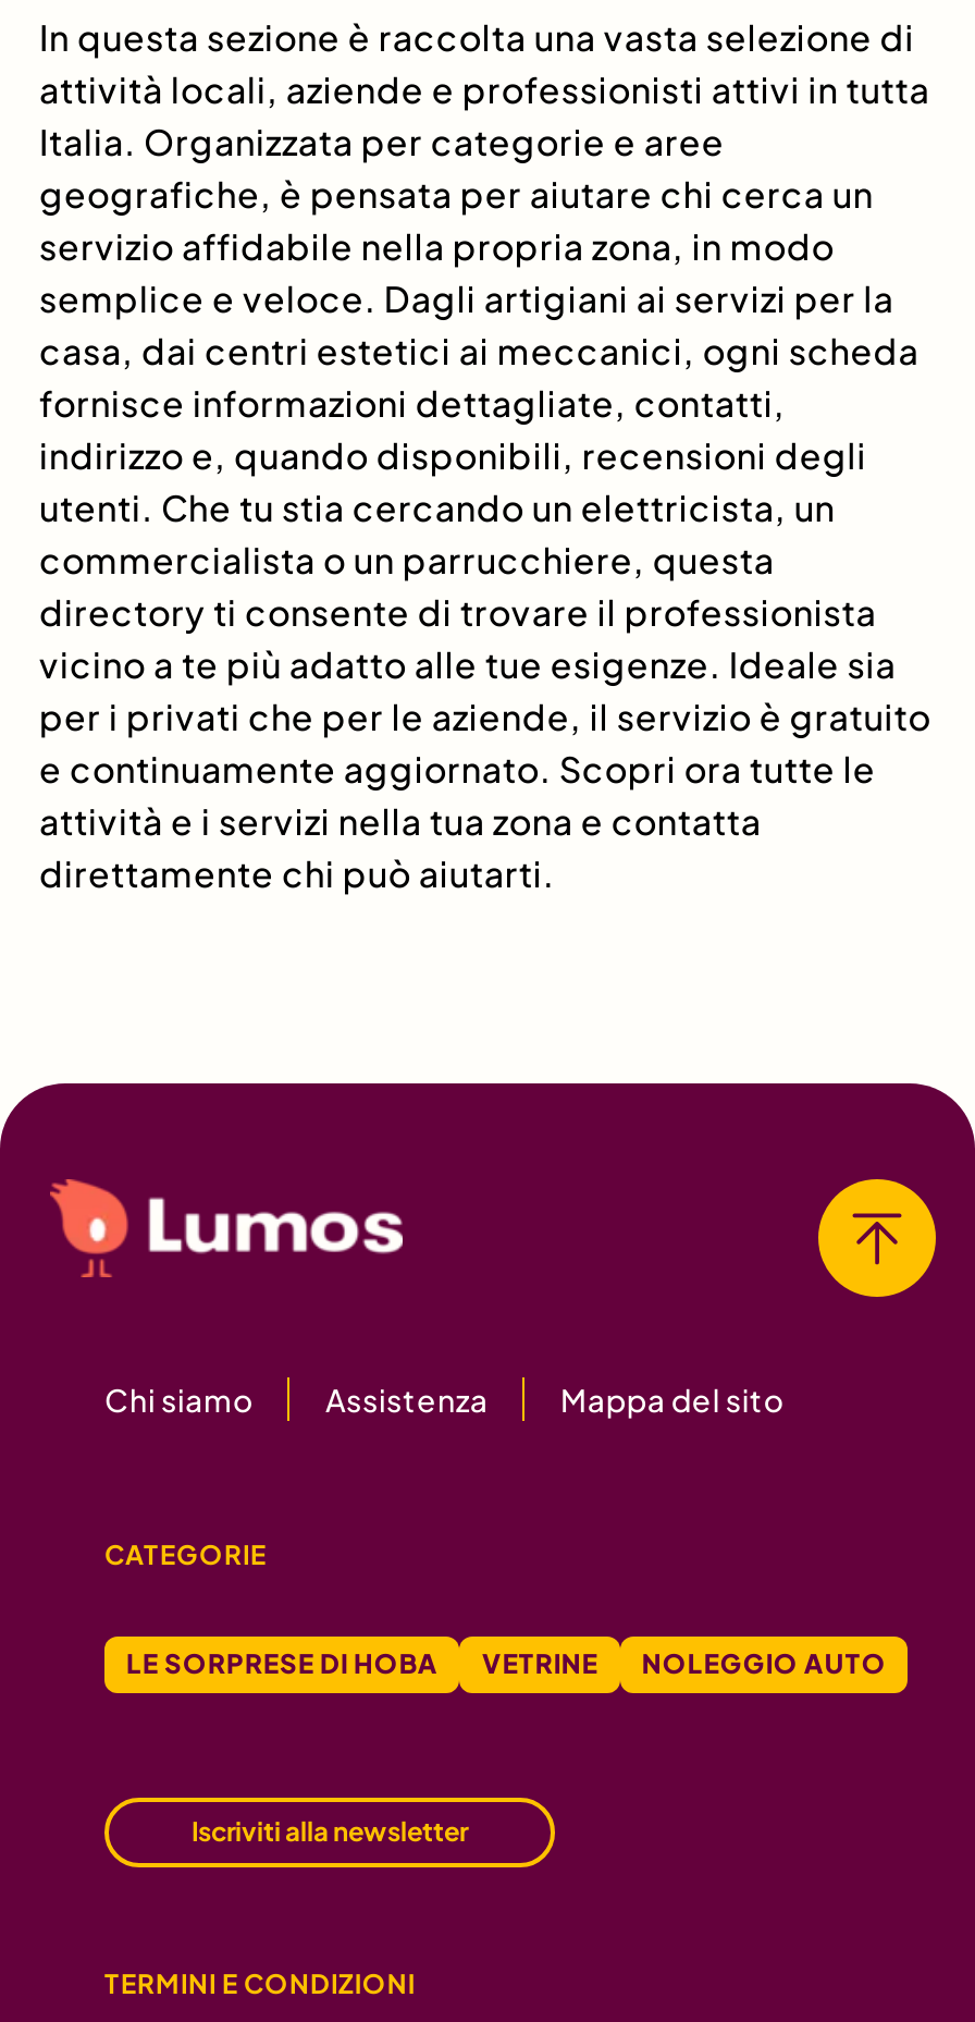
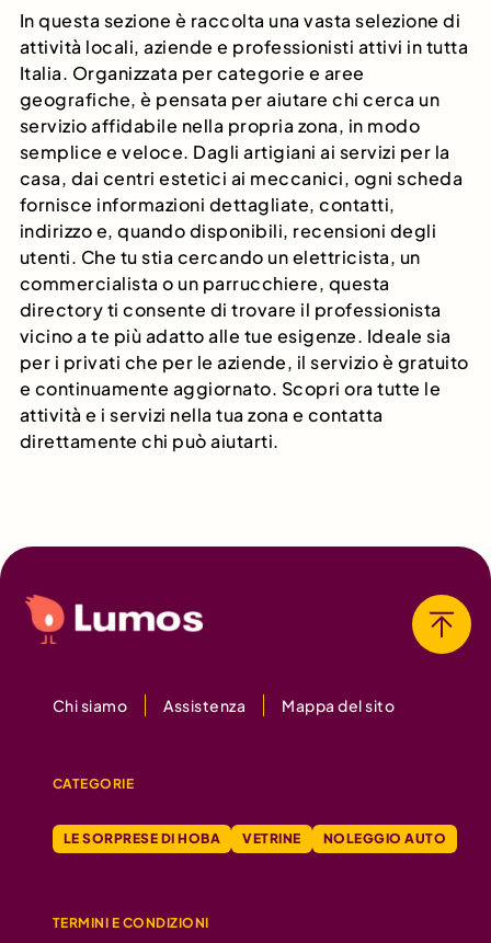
[192,1816,468,1848] Iscriviti alla newsletter -> none

